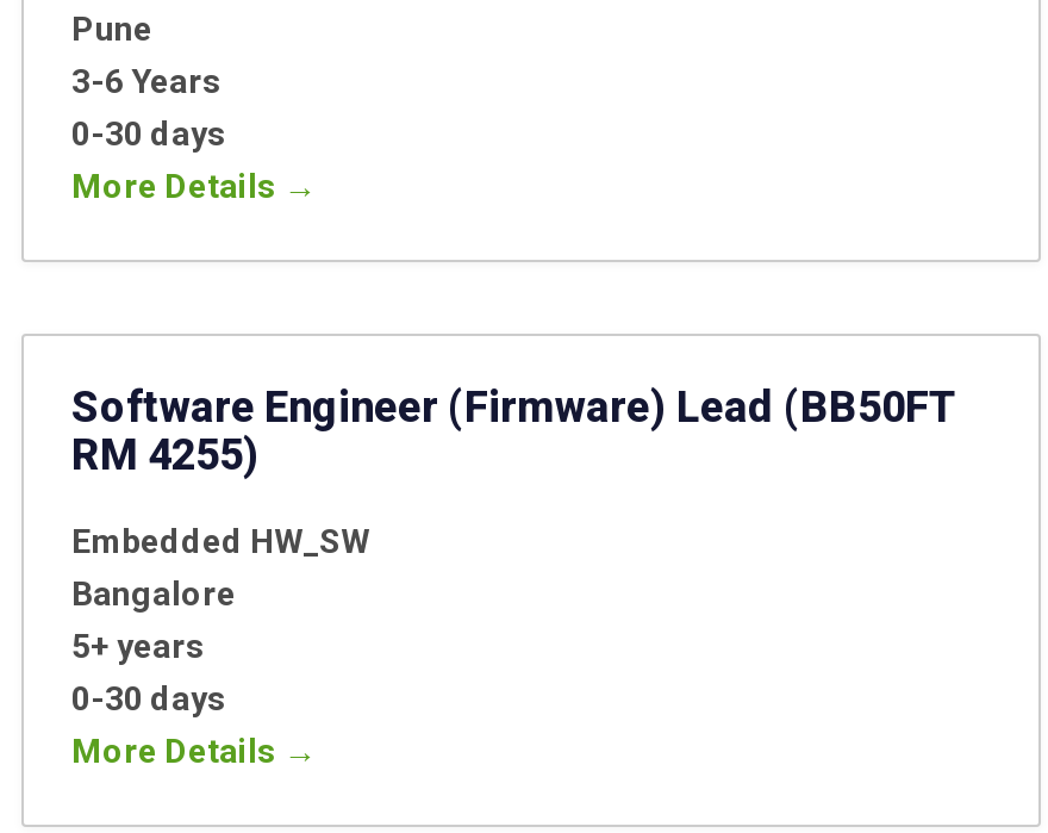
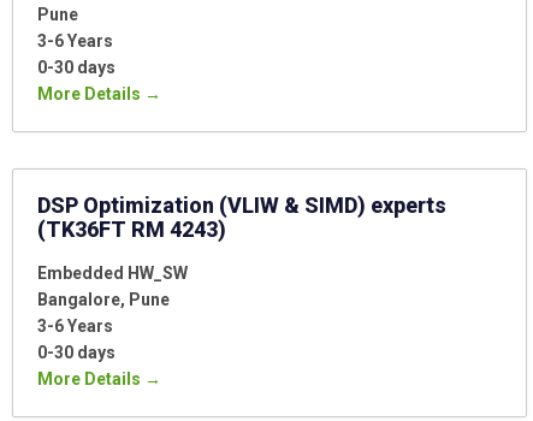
[71,382,960,480] Software Engineer (Firmware) Lead (BB50FT | RM 4255) -> [37,193,446,242] DSP Optimization (VLIW & SIMD) experts | (TK36FT RM 4243)
[71,575,236,666] Bangalore | 5+ years -> [37,290,170,336] Bangalore Pune | 3-6 Years

